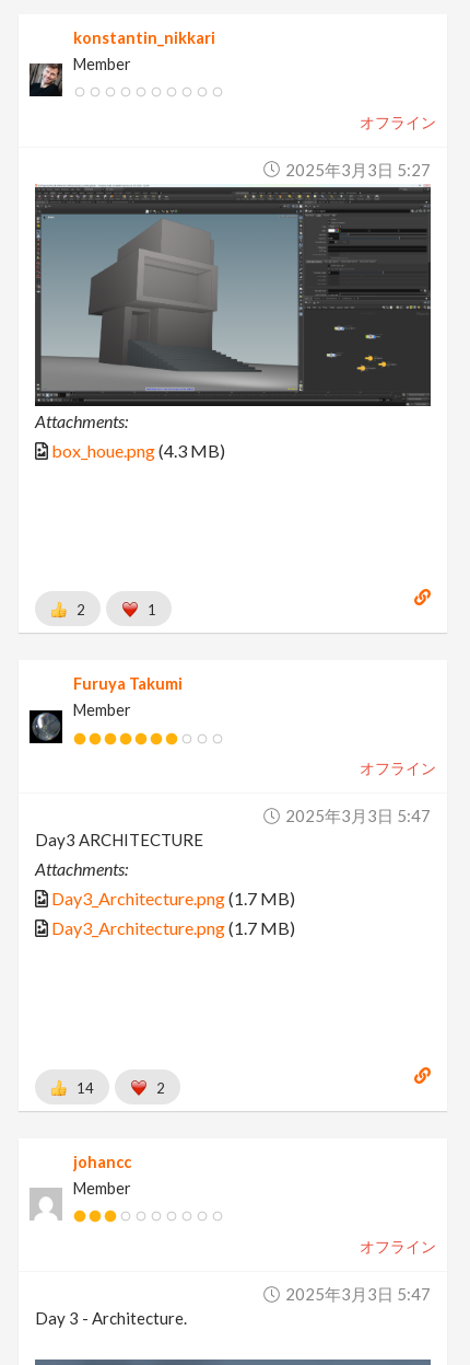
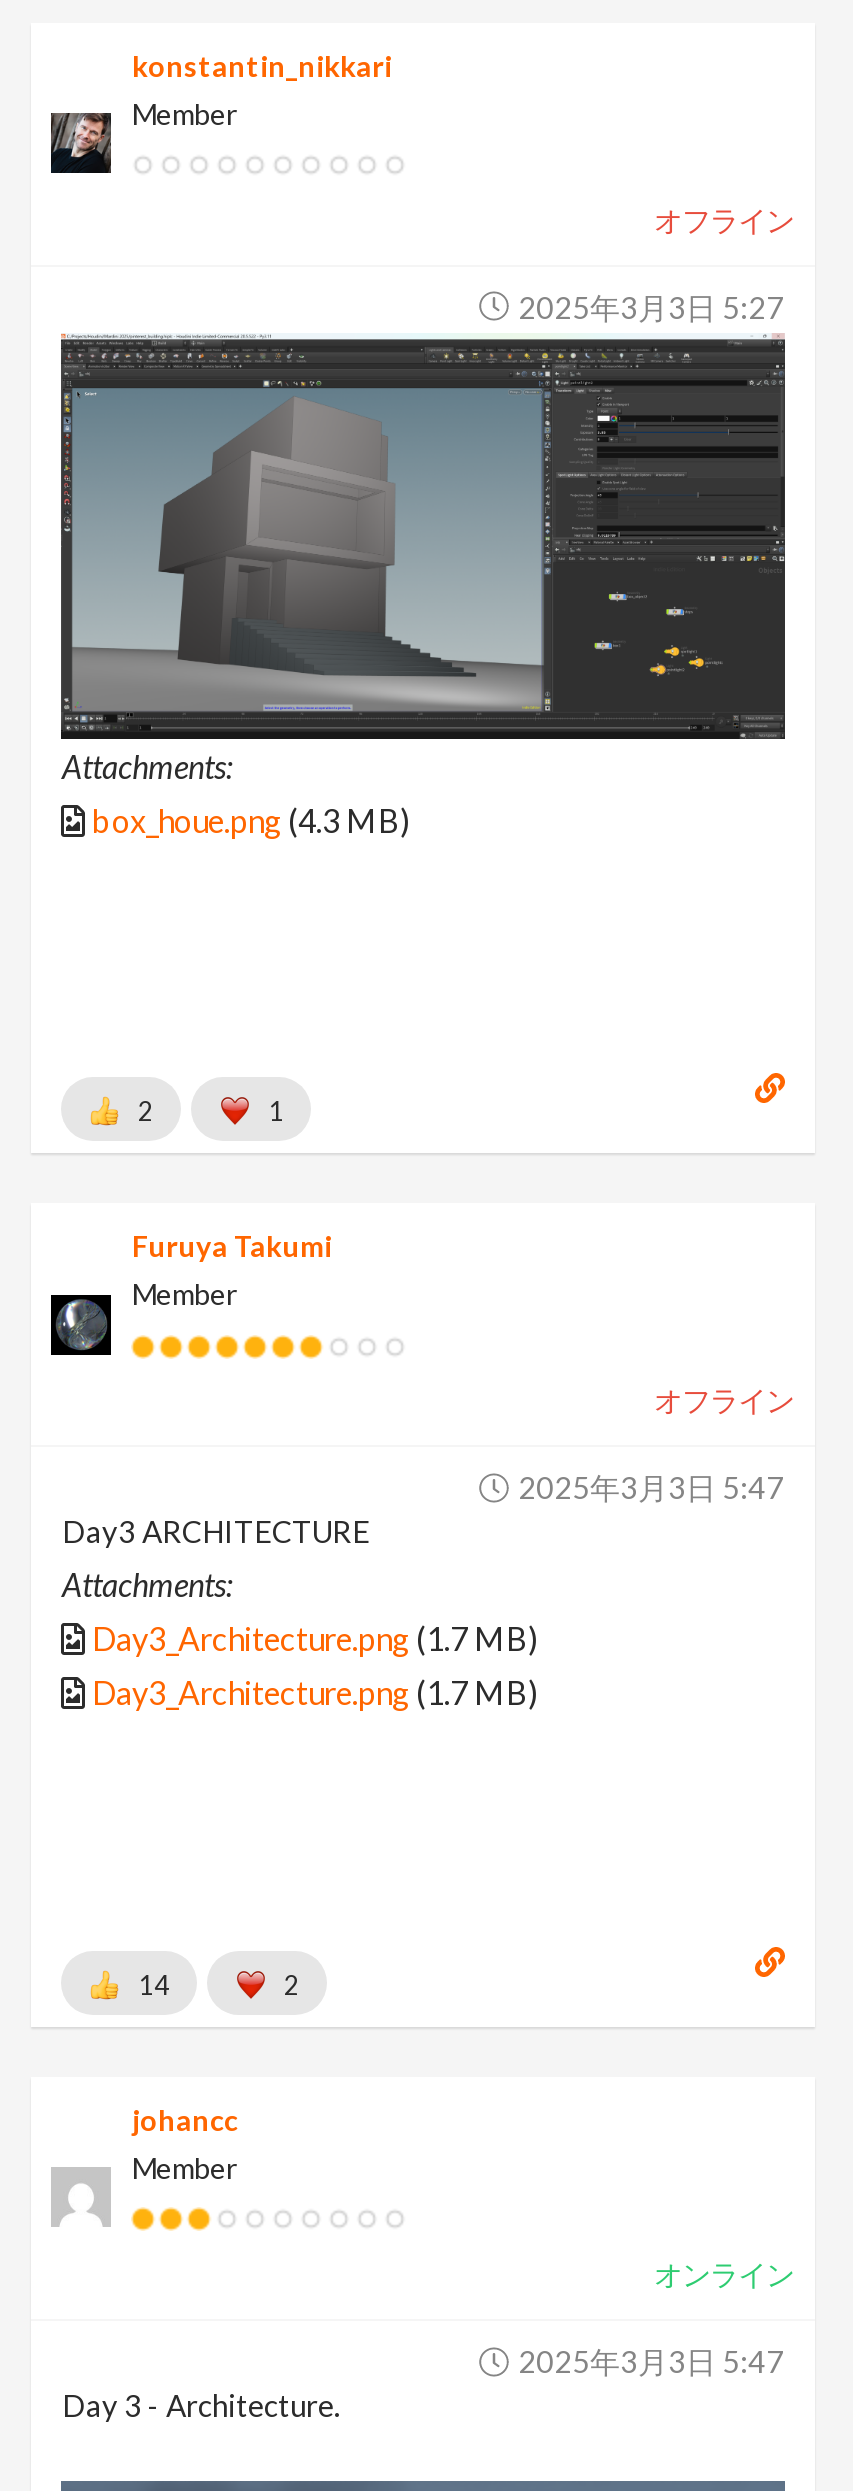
[359,1237,436,1255] オフライン -> [654,2257,794,2291] オンライン

